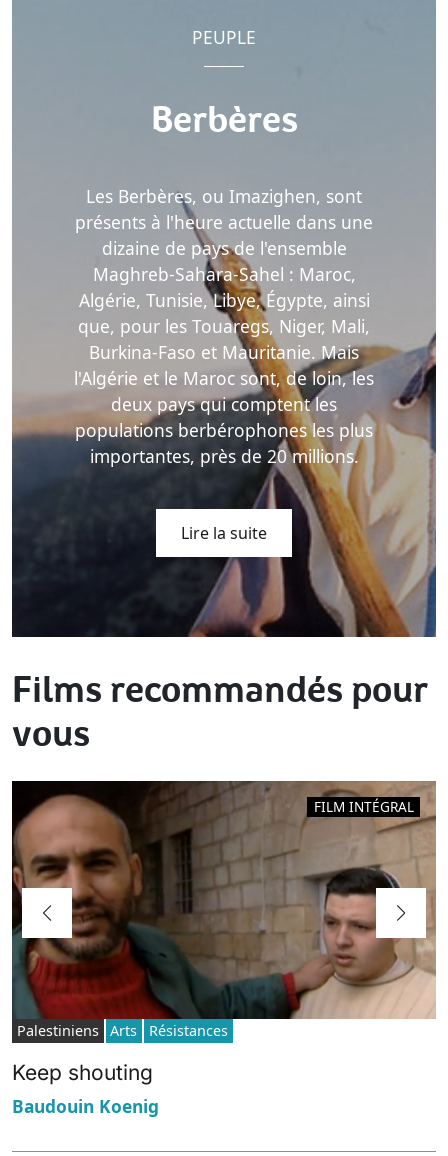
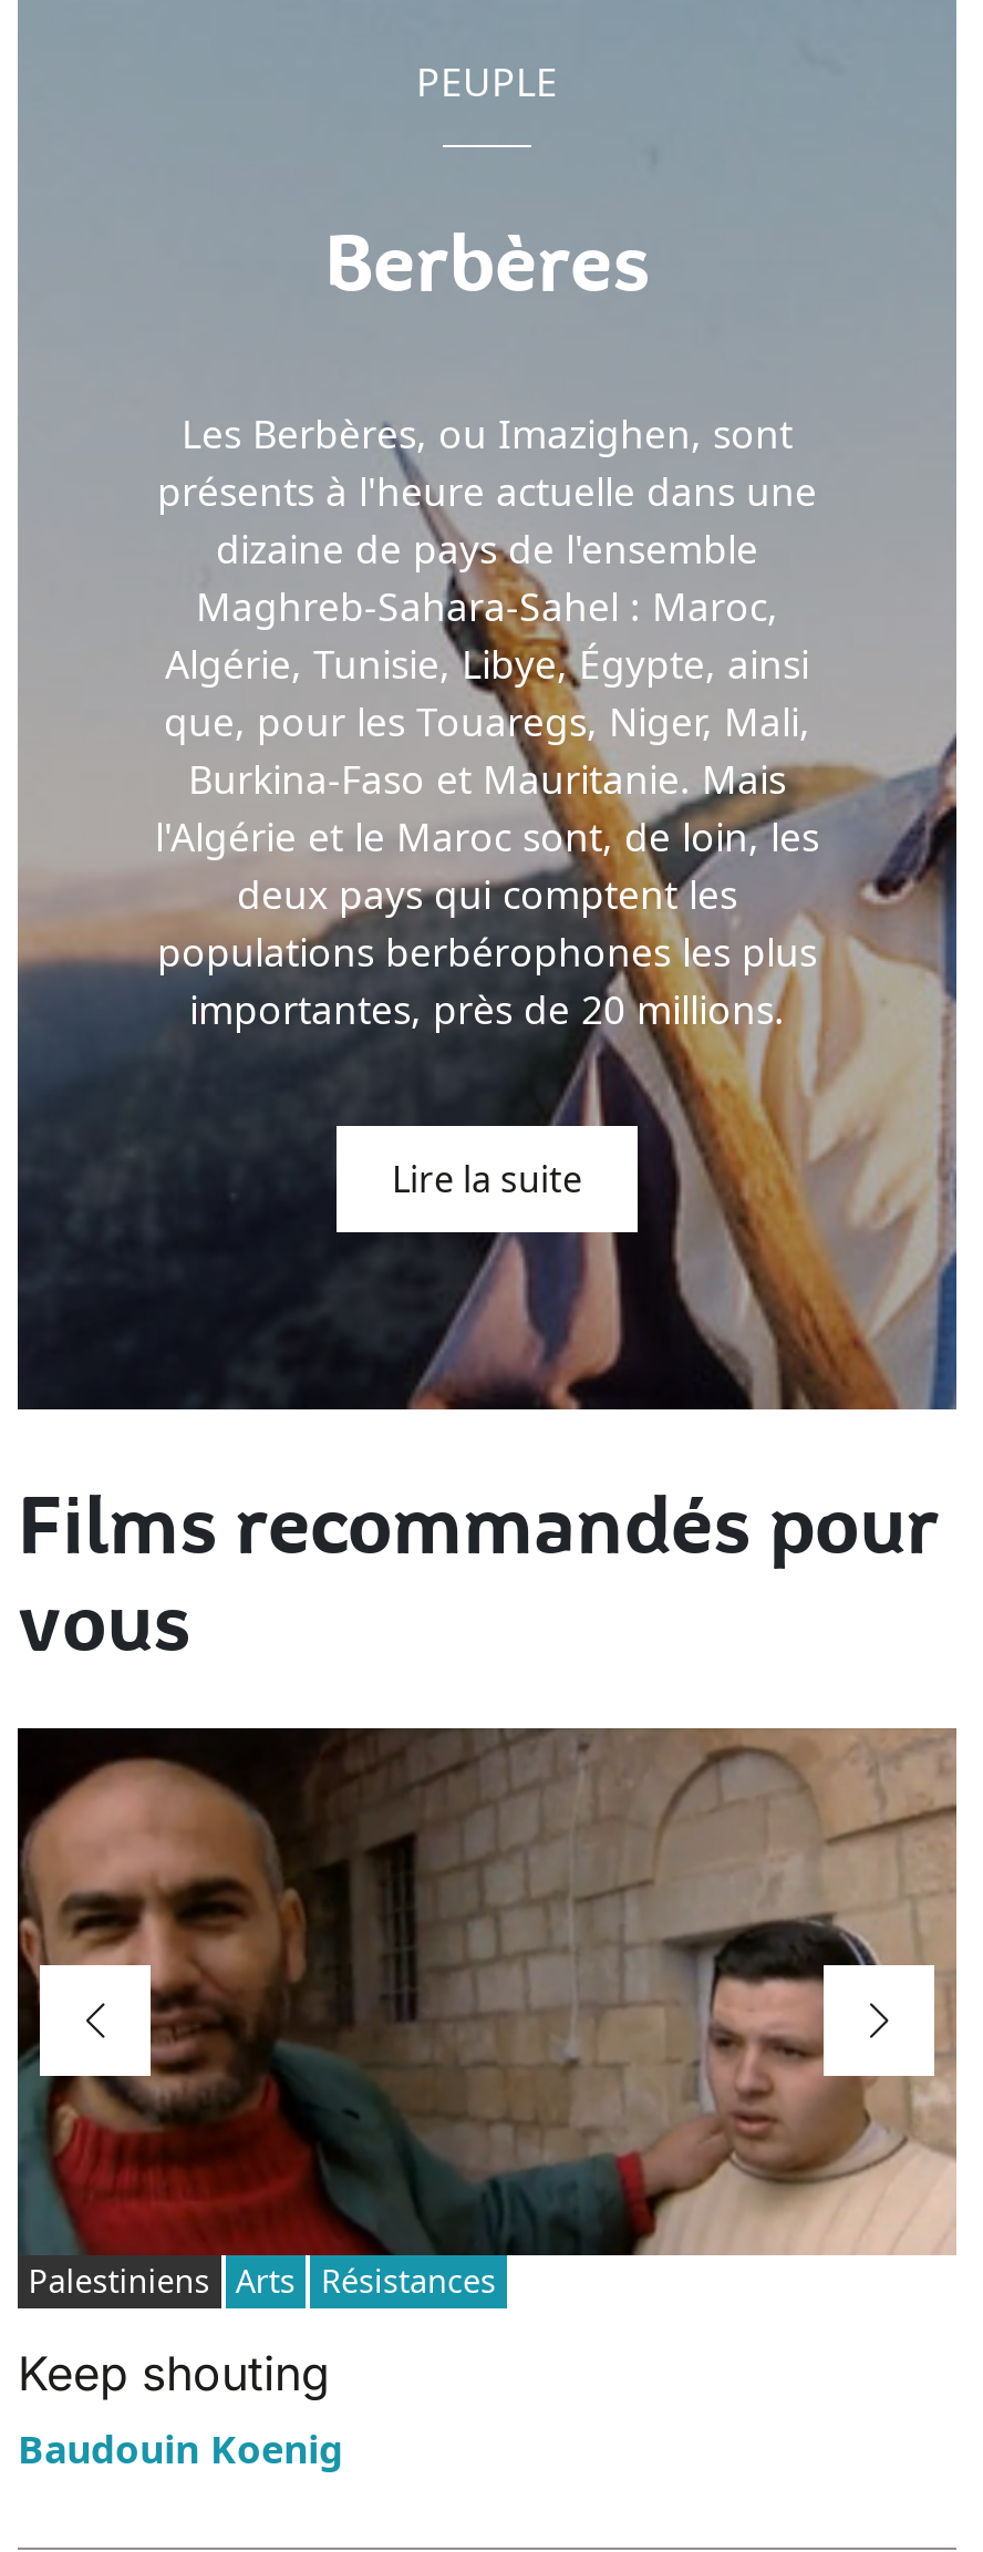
[314,797,414,816] FILM INTÉGRAL -> none

